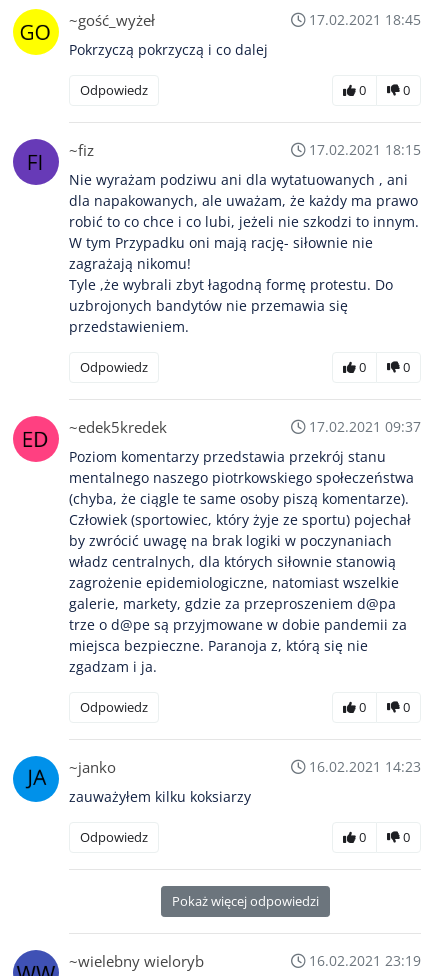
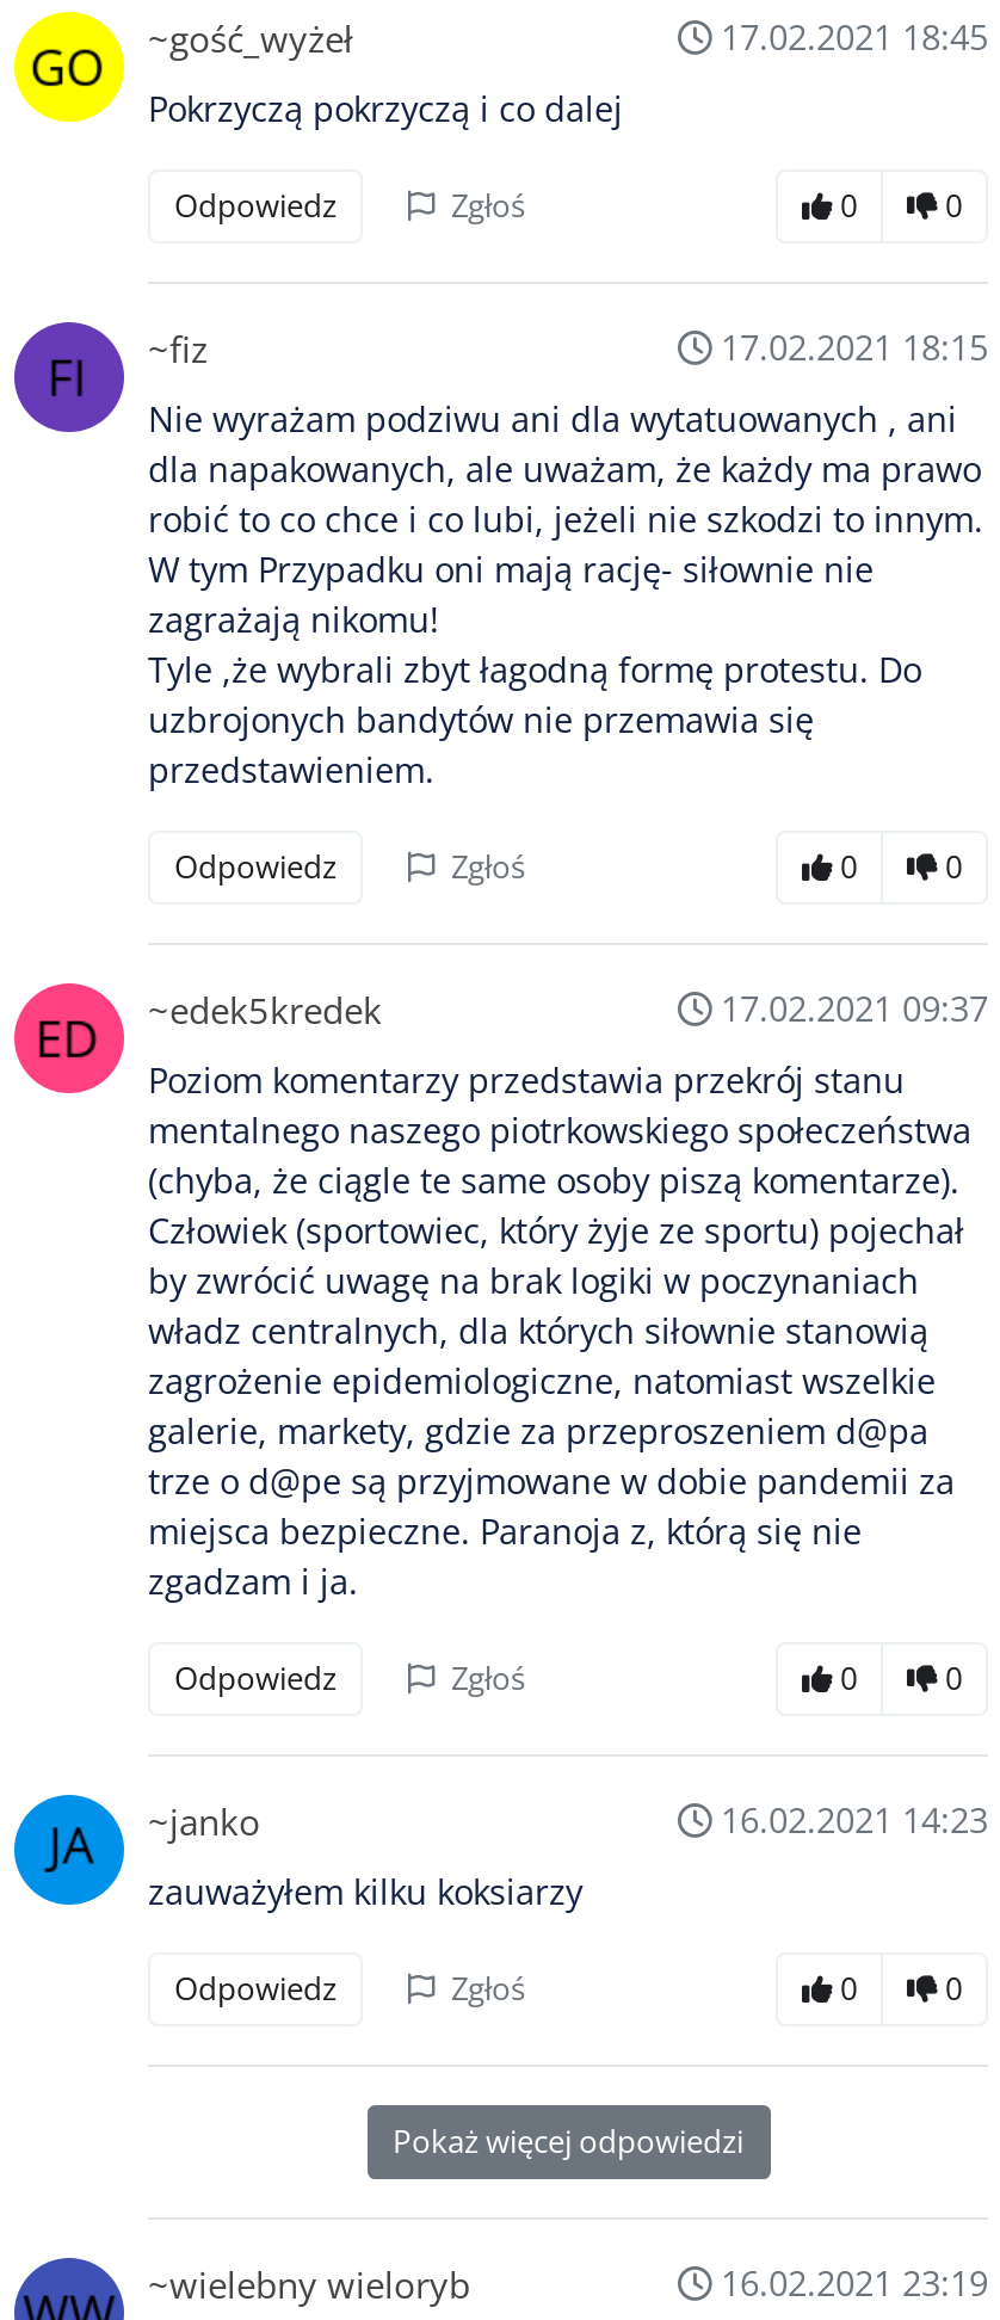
none -> [451,184,525,227] Zgłoś
none -> [451,845,525,888] Zgłoś
none -> [451,1657,525,1700] Zgłoś
none -> [451,1967,525,2010] Zgłoś

